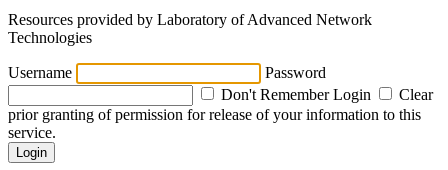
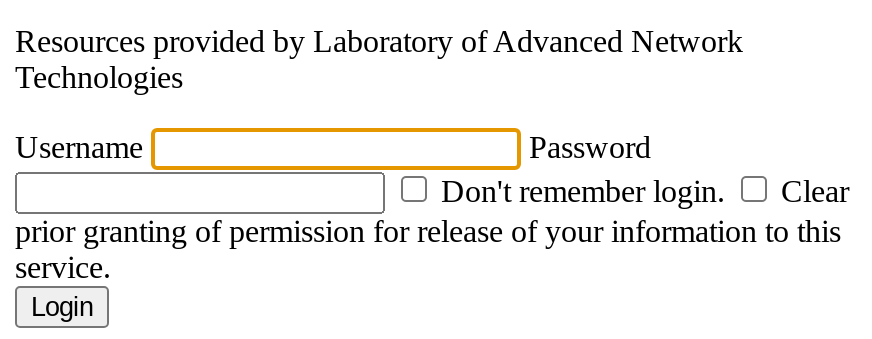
[221,86,371,103] Don't Remember Login -> [441,174,725,208] Don't remember login.

